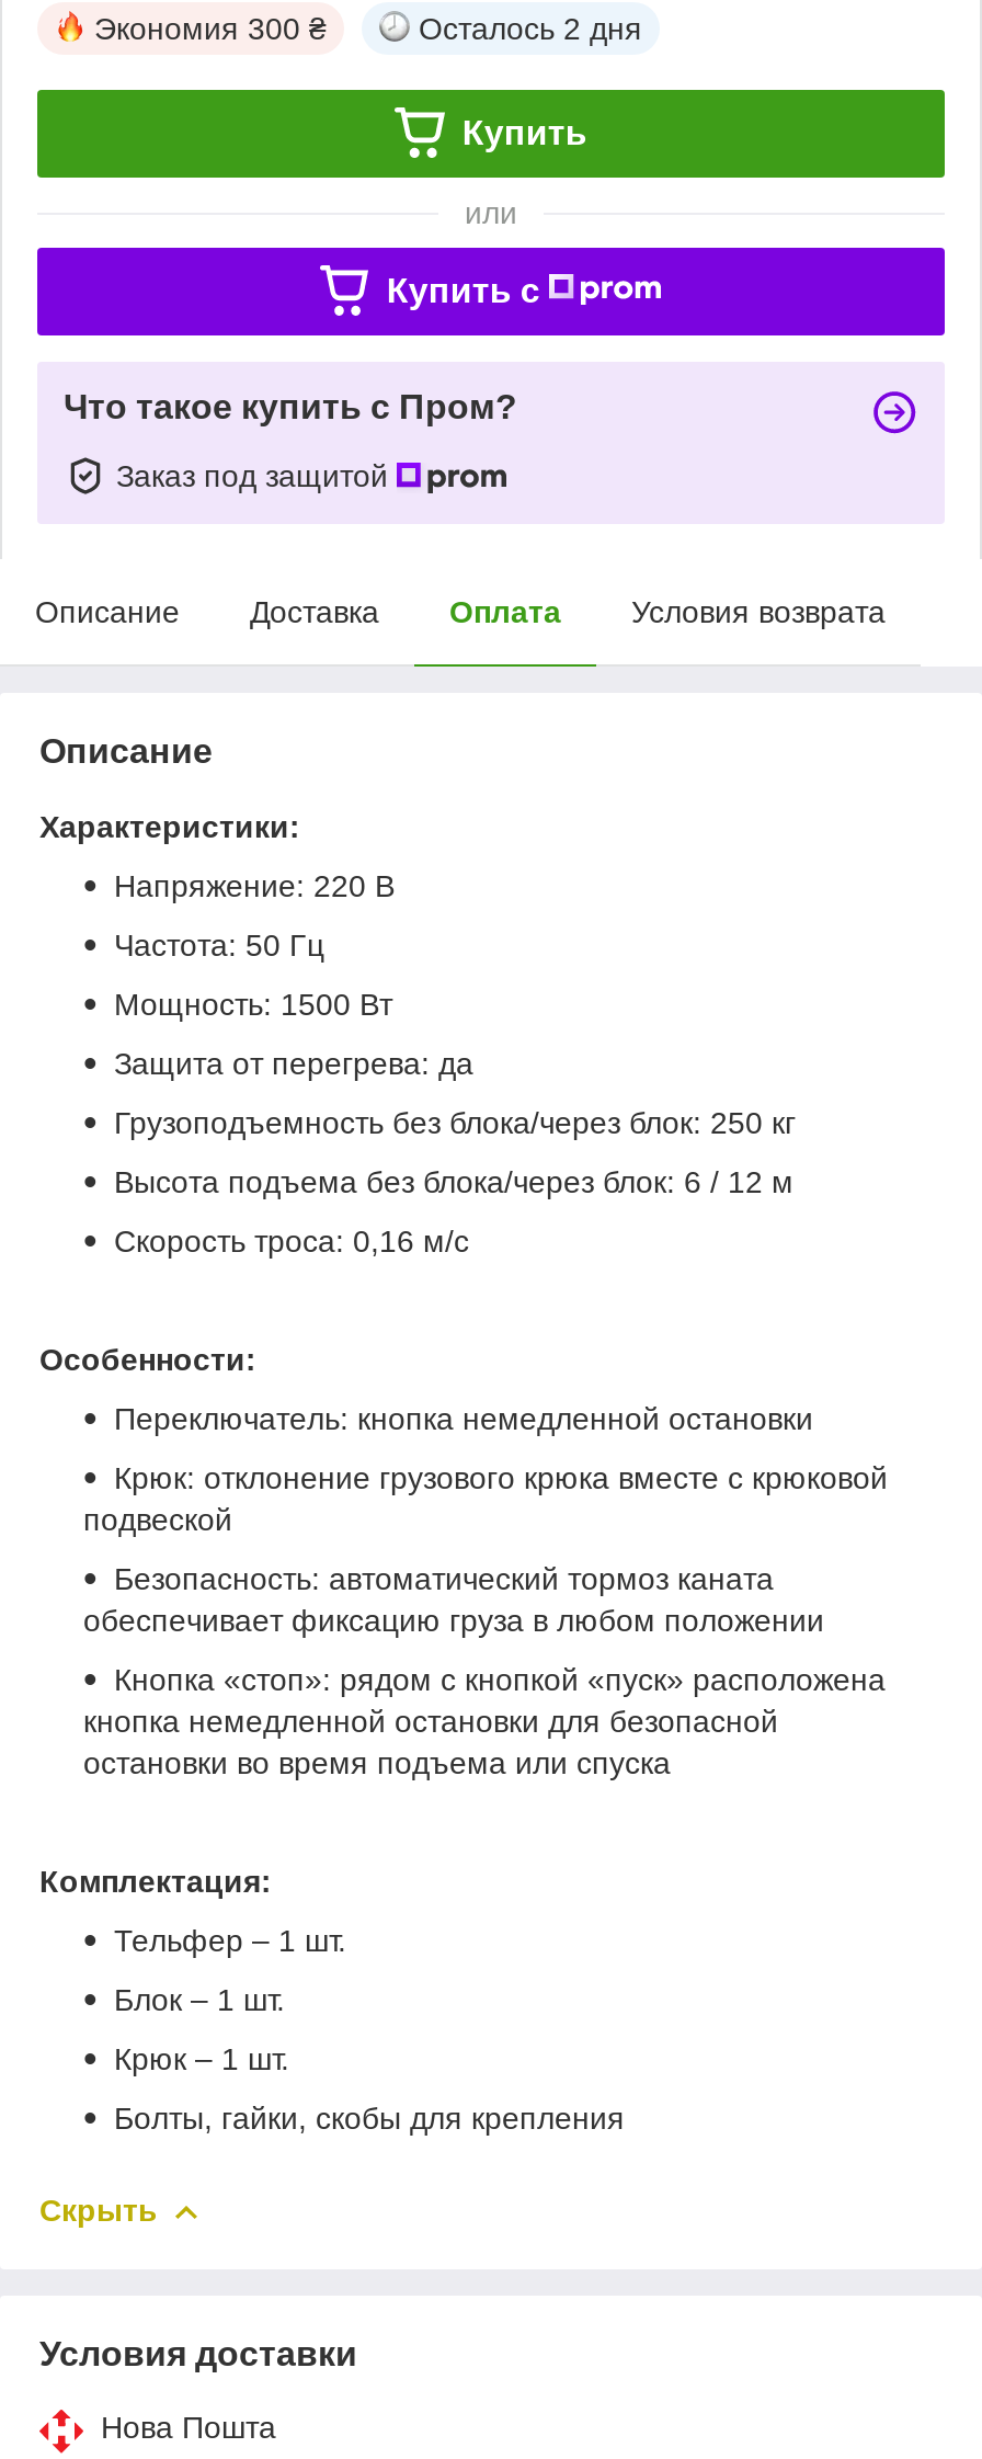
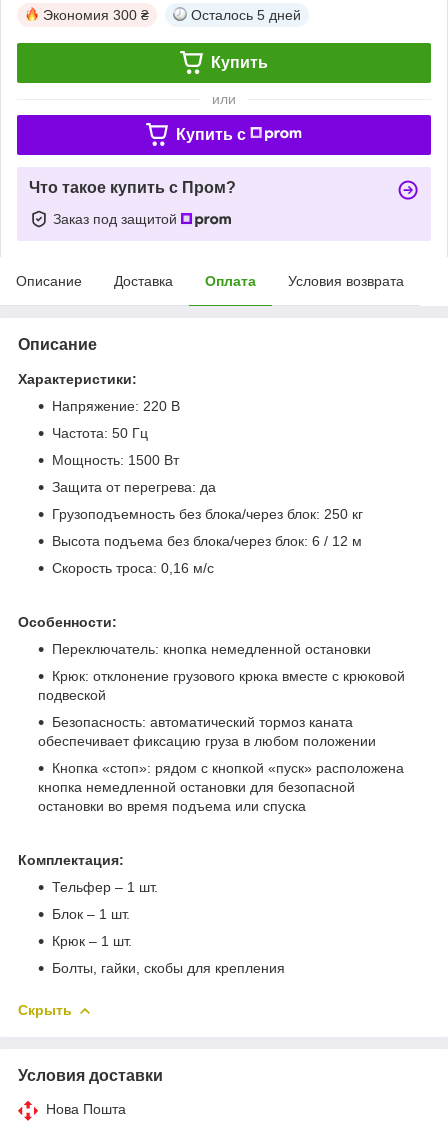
[419,11,642,46] Осталось 2 дня -> [191,7,301,23] Осталось 5 дней

